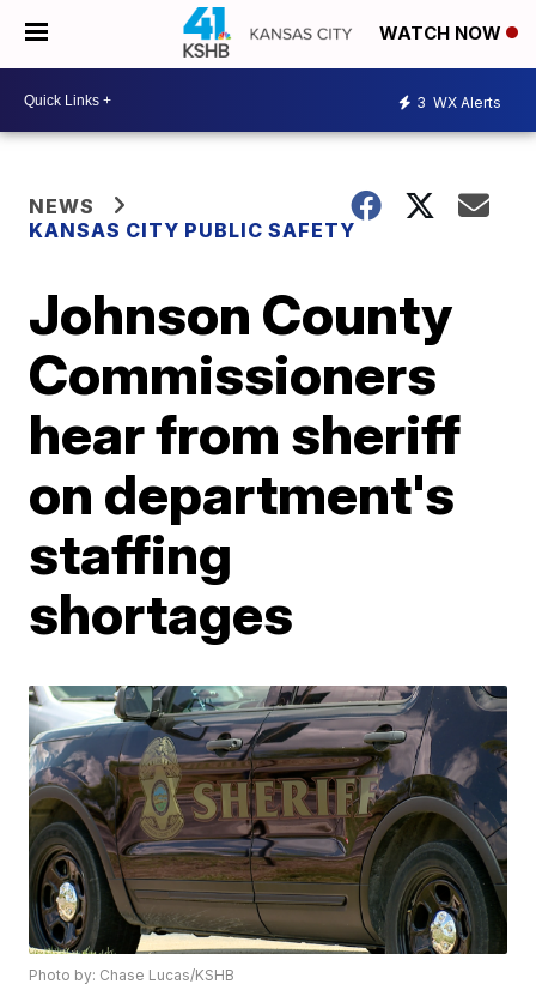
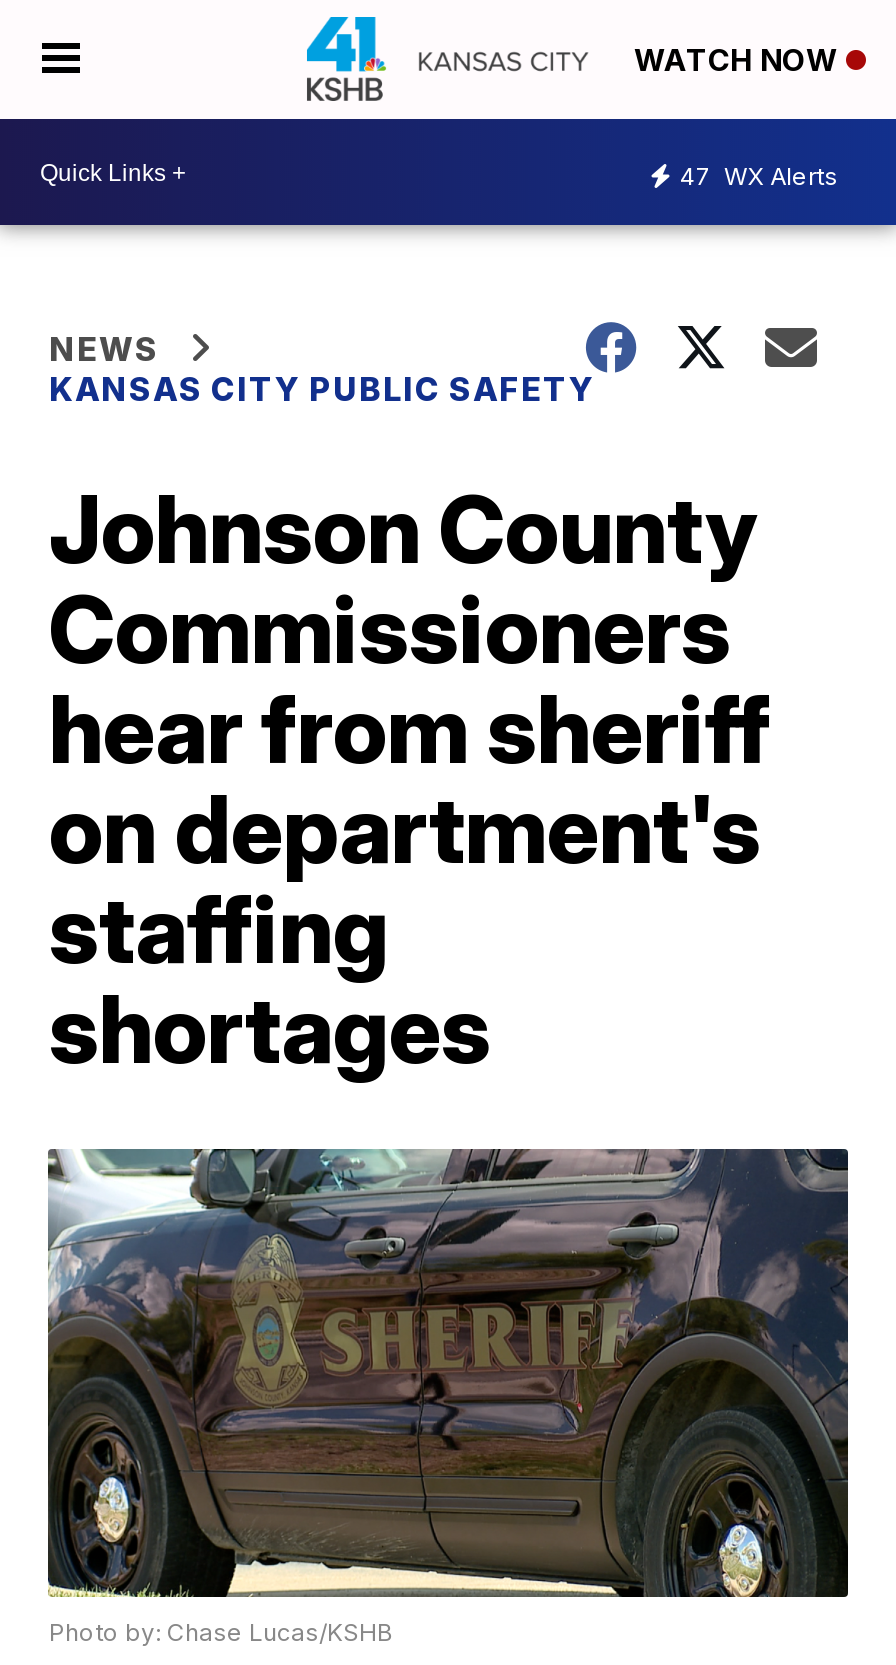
[416,93,501,111] 3 WX Alerts -> [680,160,838,190] 47 WX Alerts

